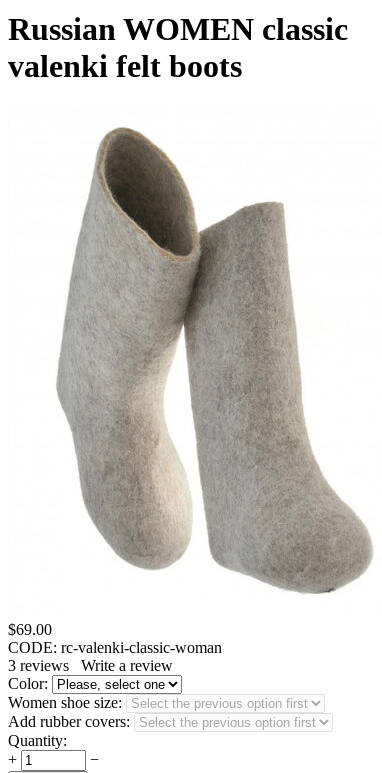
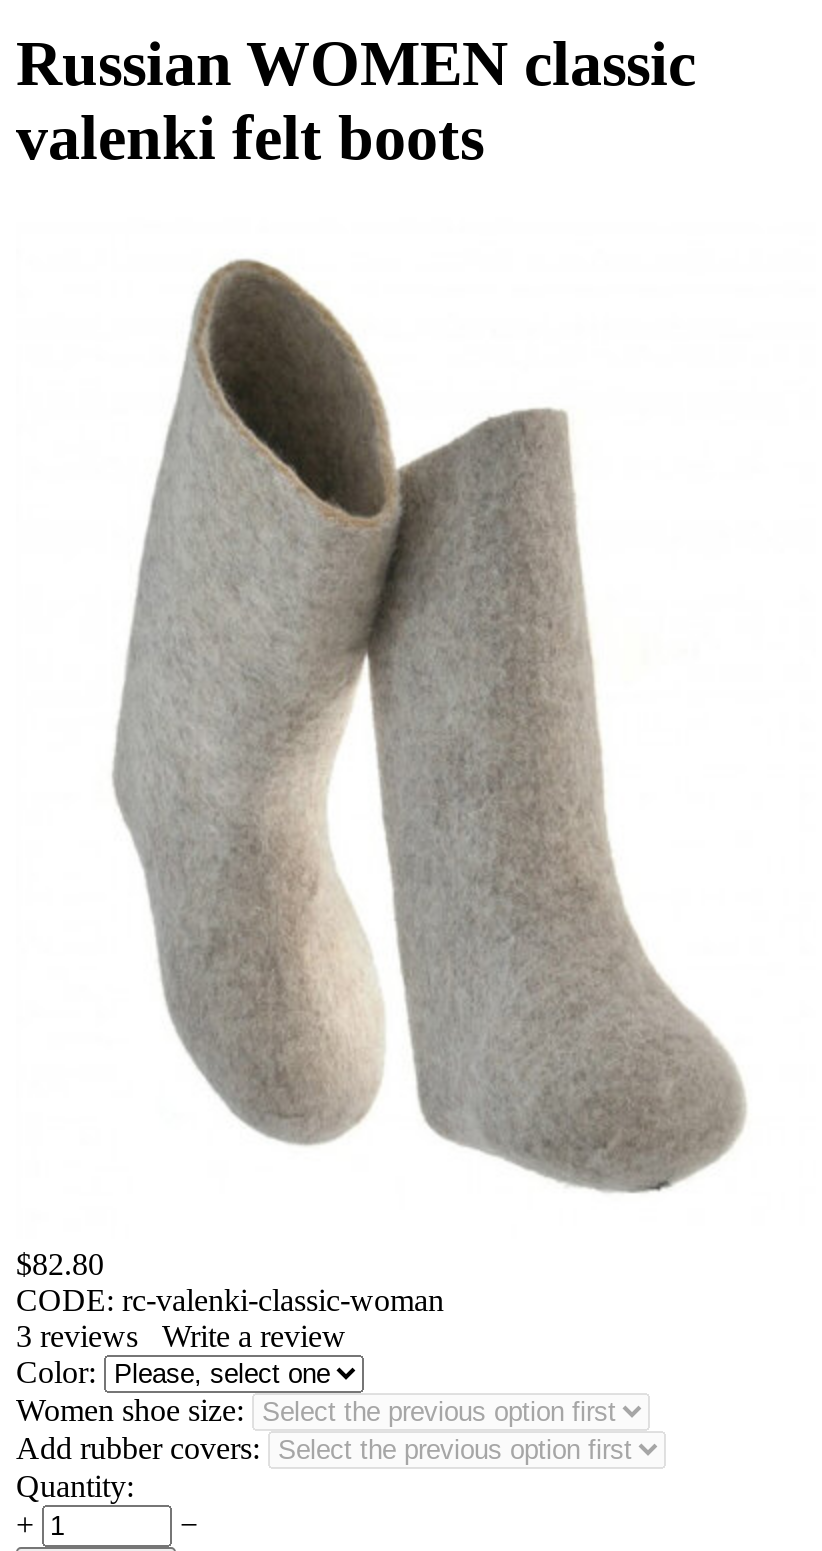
[8,621,52,638] $69.00 -> [16,1247,104,1281] $82.80

